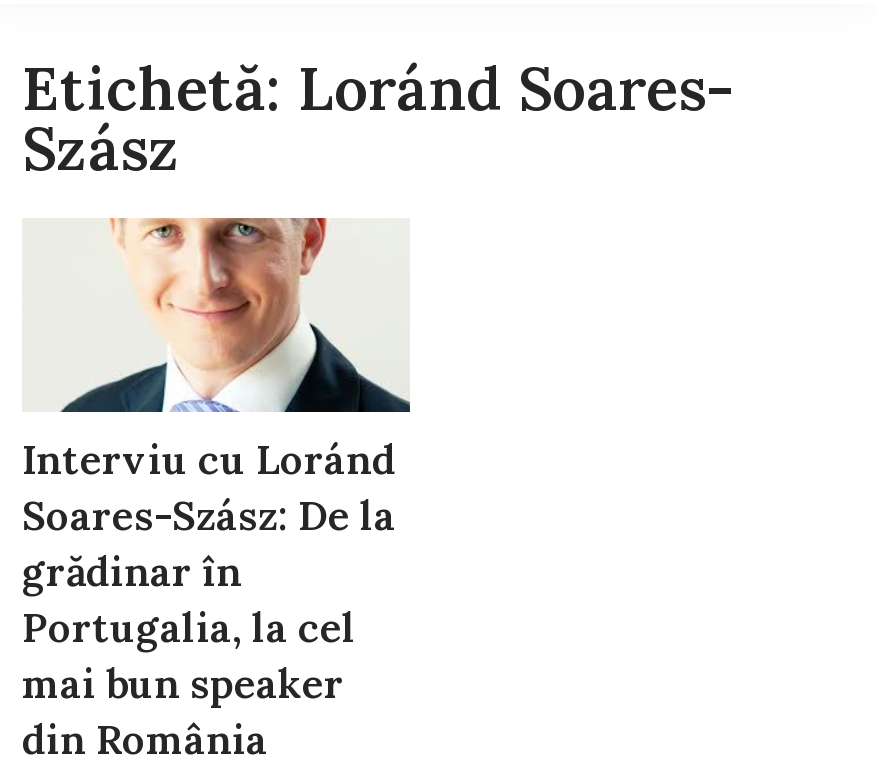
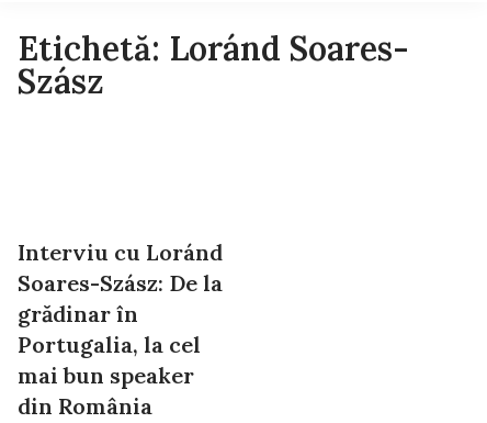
[26,216,412,414] [image] -> none

